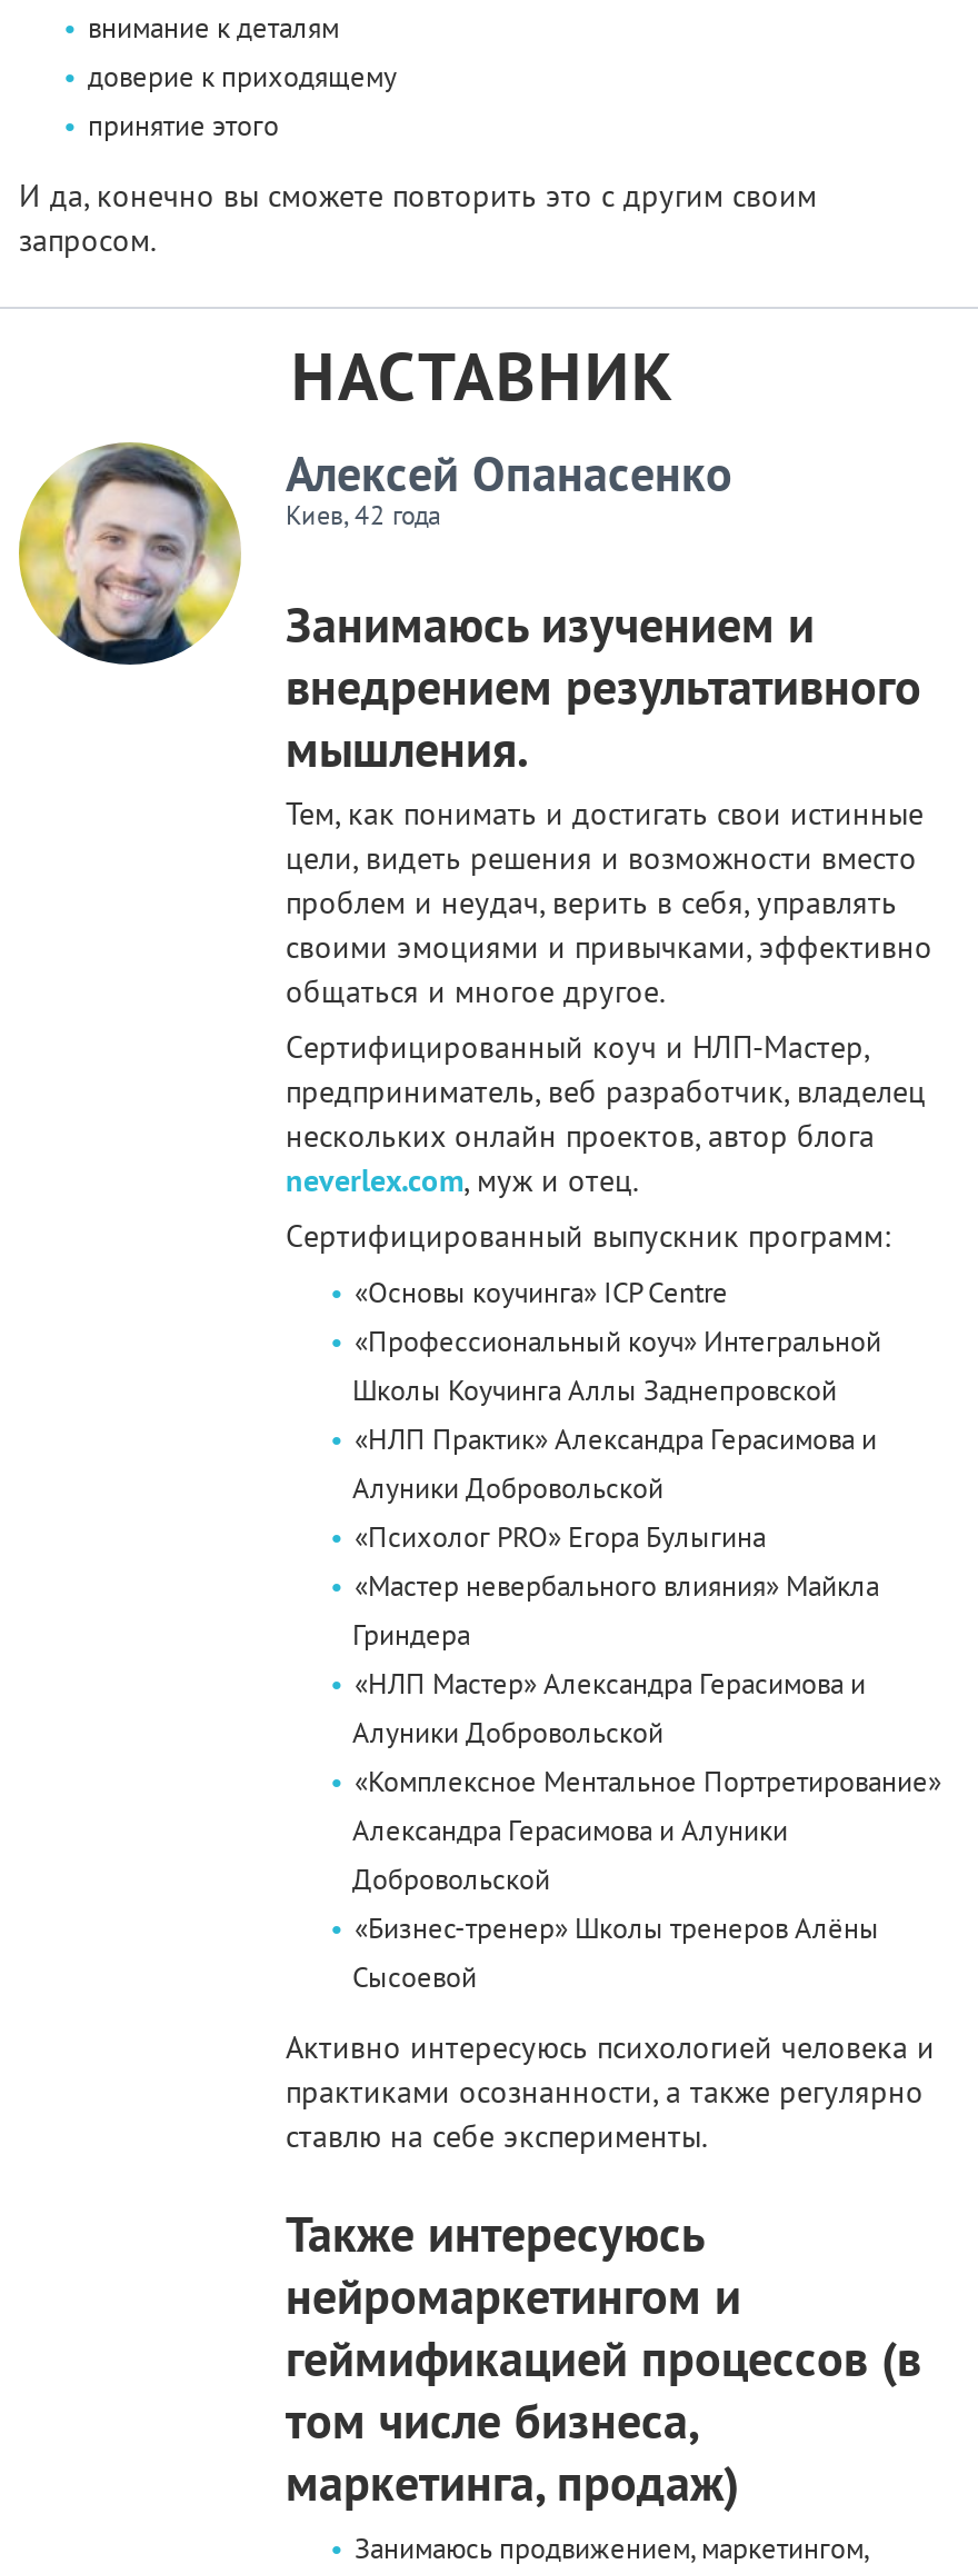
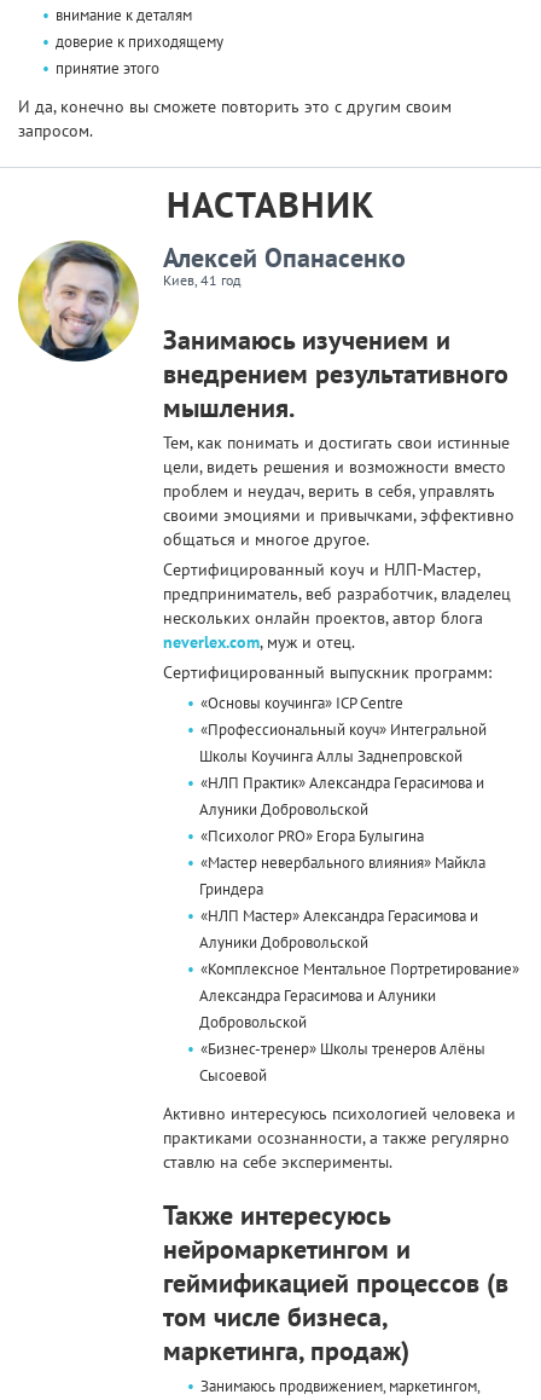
[286,497,441,530] Киев, 42 года -> [163,270,240,288] Киев, 41 год

